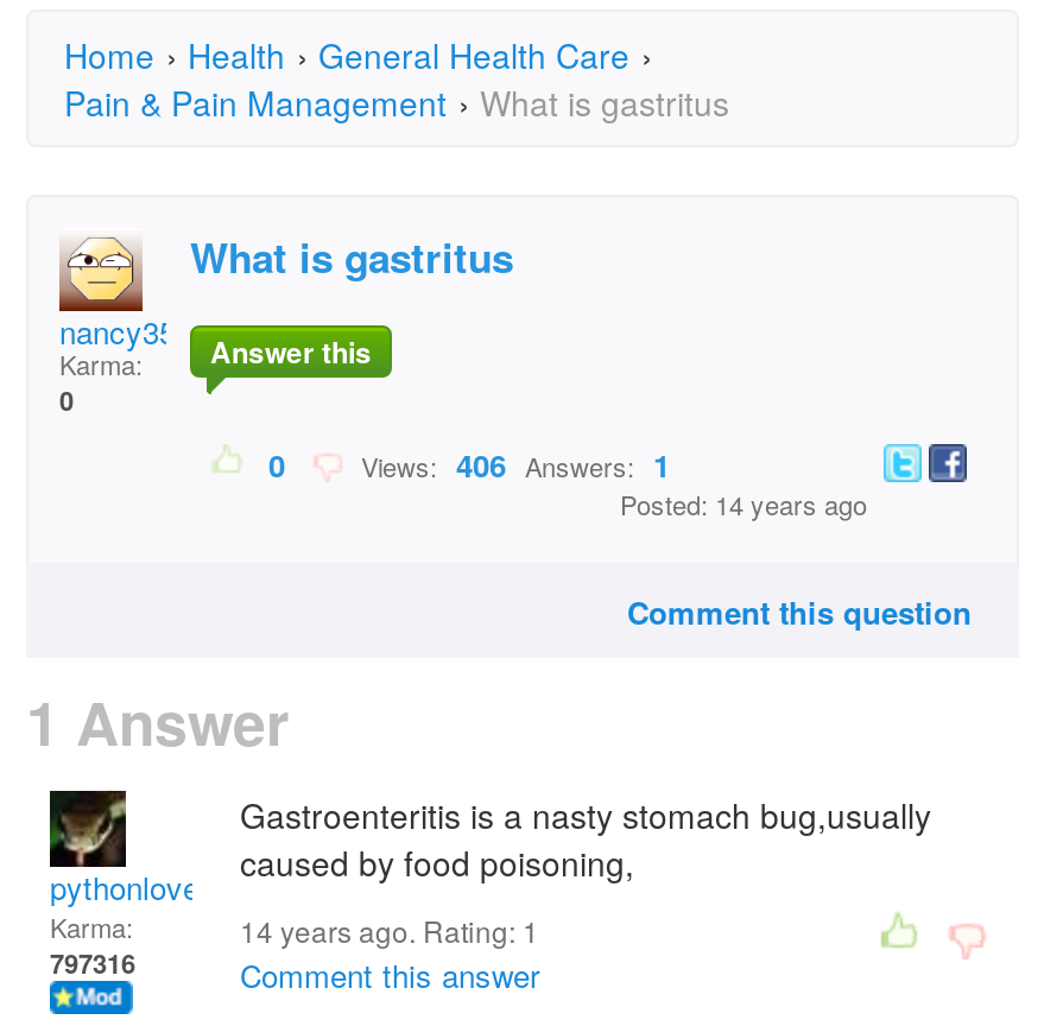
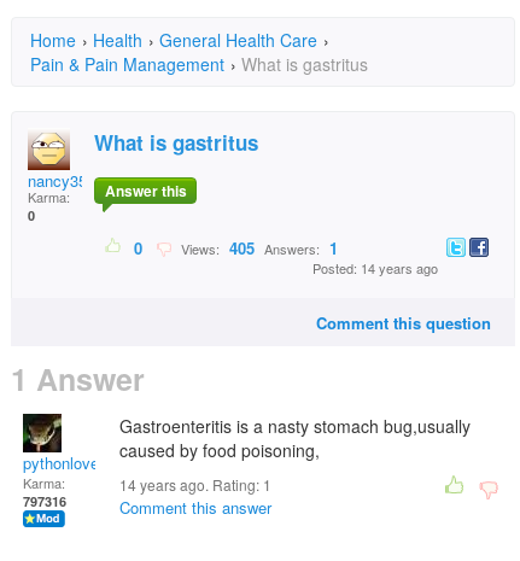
[347,442,670,487] Views: 406 Answers: 1 -> [174,237,338,260] Views: 405 Answers: 1

